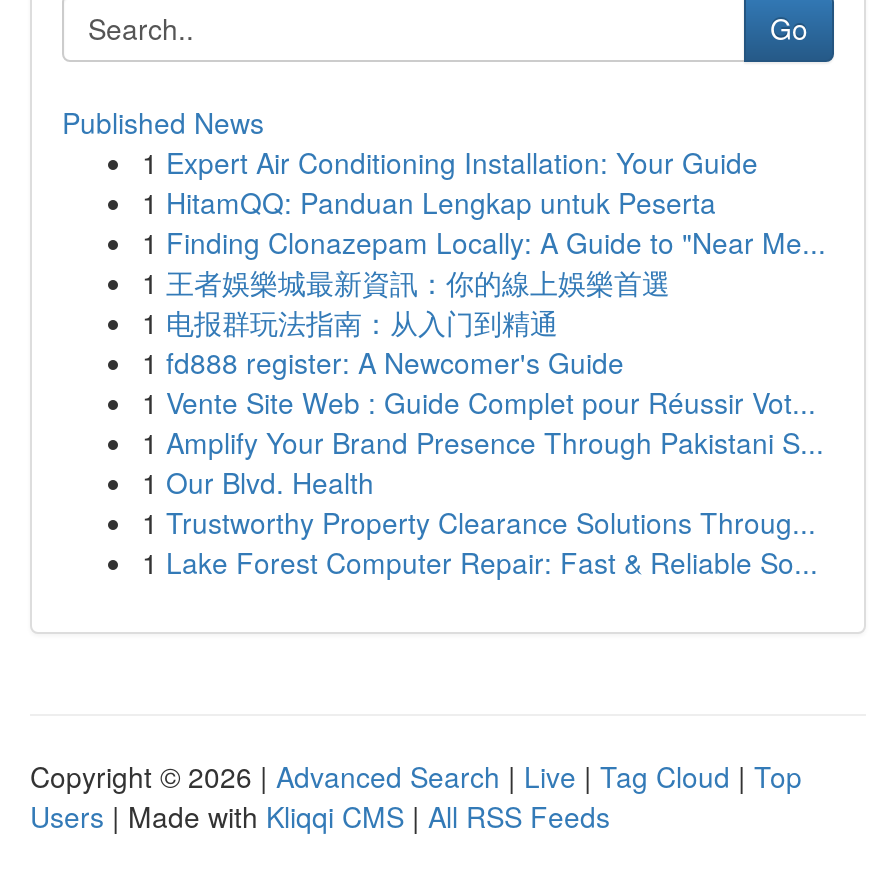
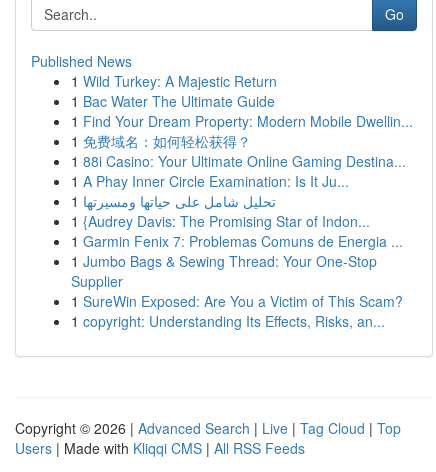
[142,142,826,582] 1 Expert Air Conditioning Installation: Your Guide | 1 HitamQQ: Panduan Lengkap untuk Peserta | 1 Finding Clonazepam Locally: A Guide to "Near Me... | 1 王者娛樂城最新資訊：你的線上娛樂首選 | 1 电报群玩法指南：从入门到精通 | 1 fd888 register: A Newcomer's Guide | 1 Vente Site Web : Guide Complet pour Réussir Vot... | 1 Amplify Your Brand Presence Through Pakistani S... | 1 Our Blvd. Health | 1 Trustworthy Property Clearance Solutions Throug... | 1 Lake Forest Computer Repair: Fast & Reliable So... -> [71,71,413,331] 1 Wild Turkey: A Majestic Return | 1 Bac Water The Ultimate Guide | 1 Find Your Dream Property: Modern Mobile Dwellin... | 1 免费域名：如何轻松获得？ | 1 88i Casino: Your Ultimate Online Gaming Destina... | 1 A Phay Inner Circle Examination: Is It Ju... | 1 تحليل شامل على حياتها ومسيرتها | 1 {Audrey Davis: The Promising Star of Indon... | 1 Garmin Fenix 7: Problemas Comuns de Energia ... | 1 Jumbo Bags & Sewing Thread: Your One-Stop | Supplier | 1 SureWin Exposed: Are You a Victim of This Scam? | 1 copyright: Understanding Its Effects, Risks, an...

